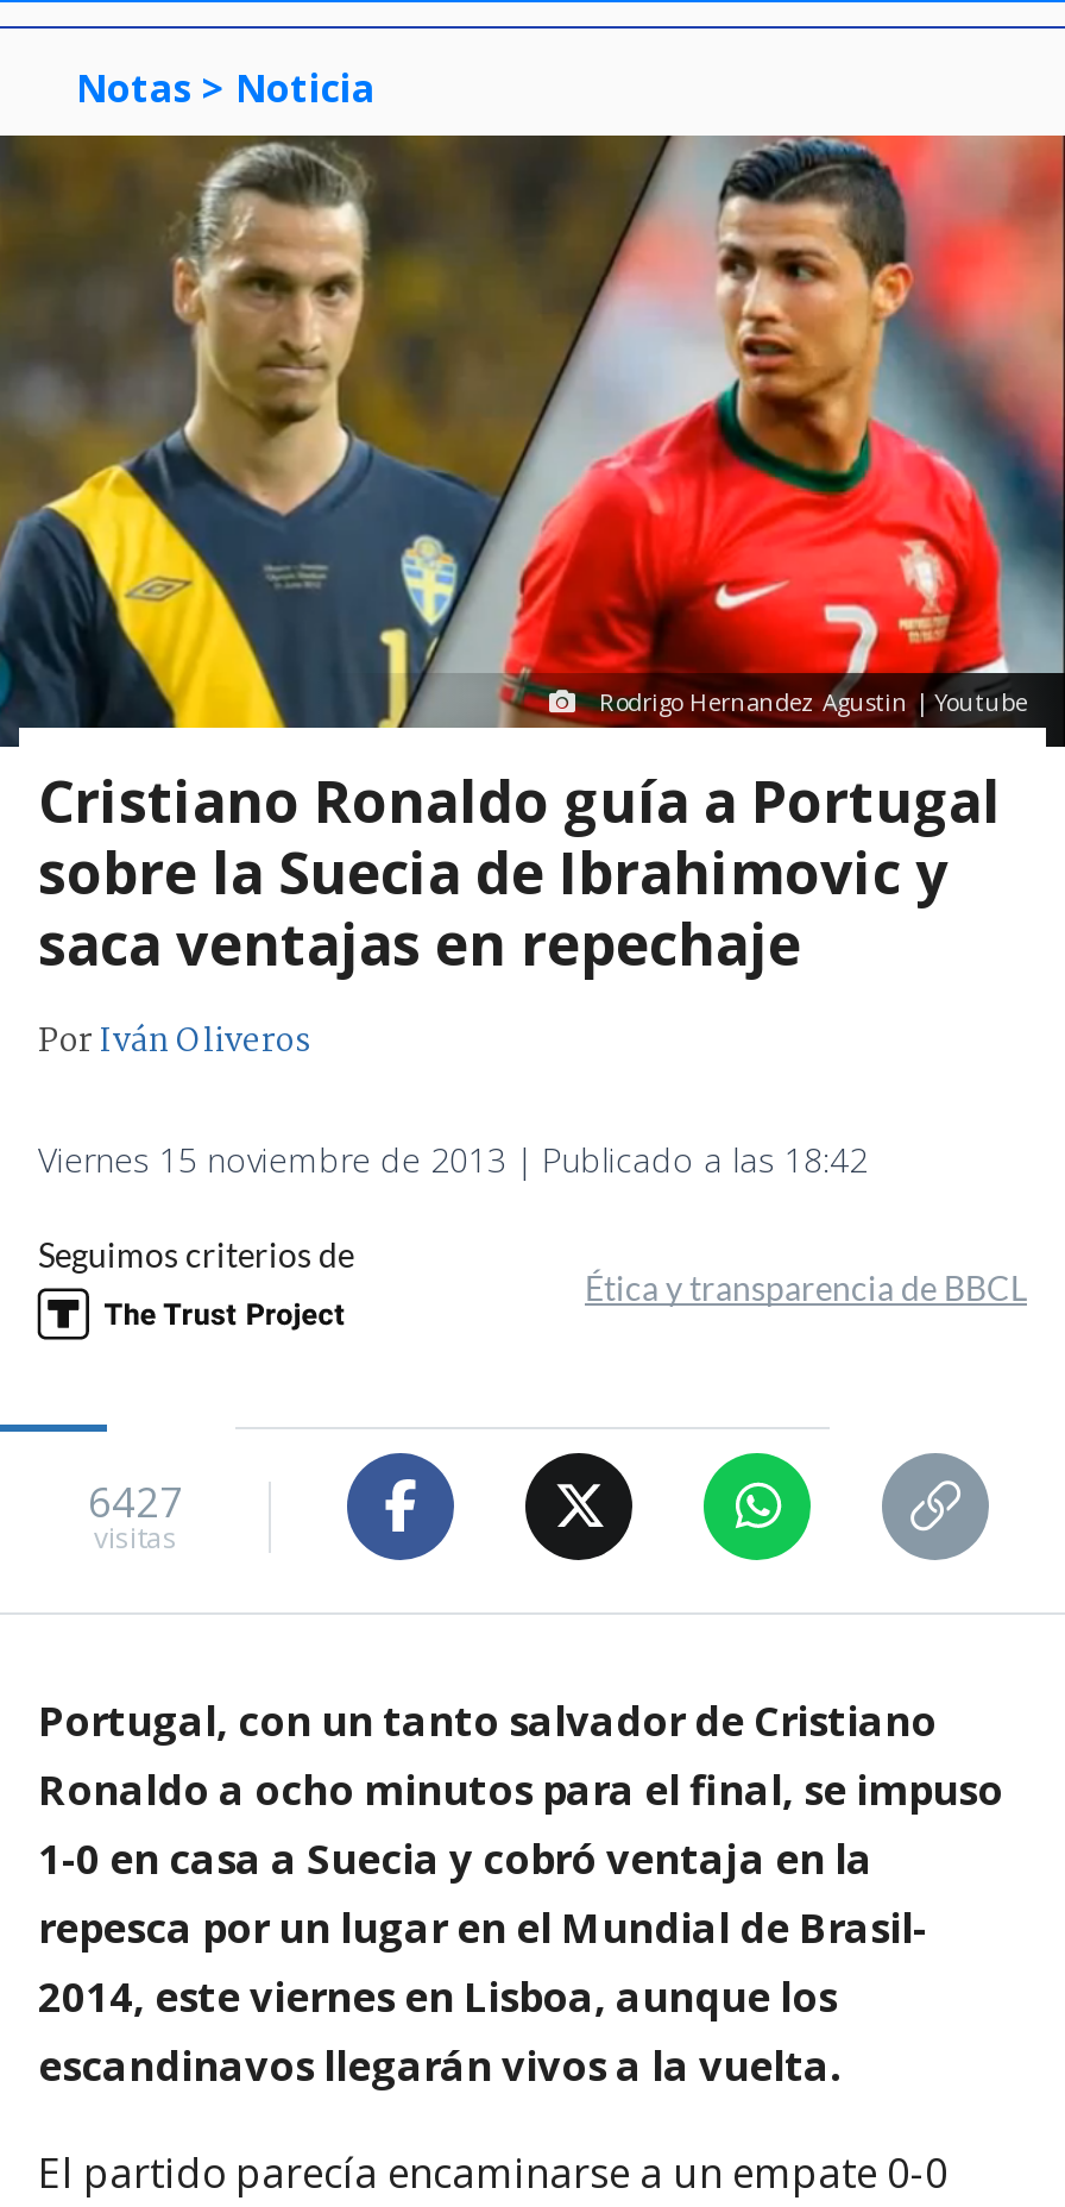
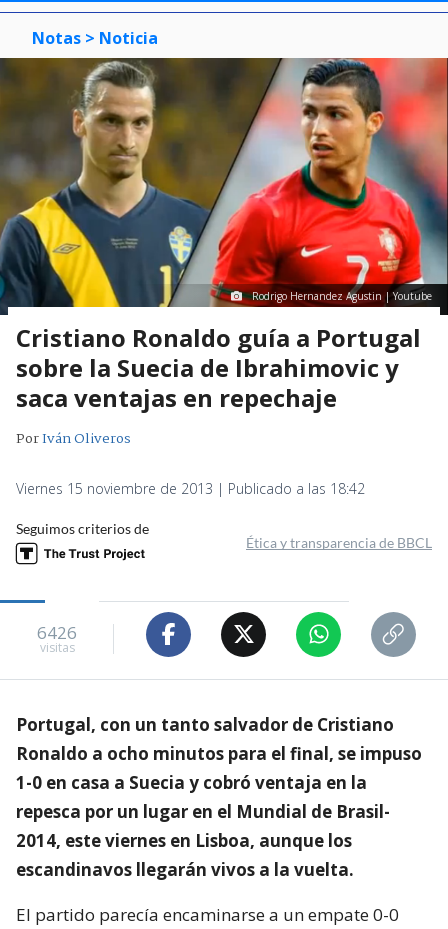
[88,1475,183,1530] 6427 -> [37,621,77,644] 6426

